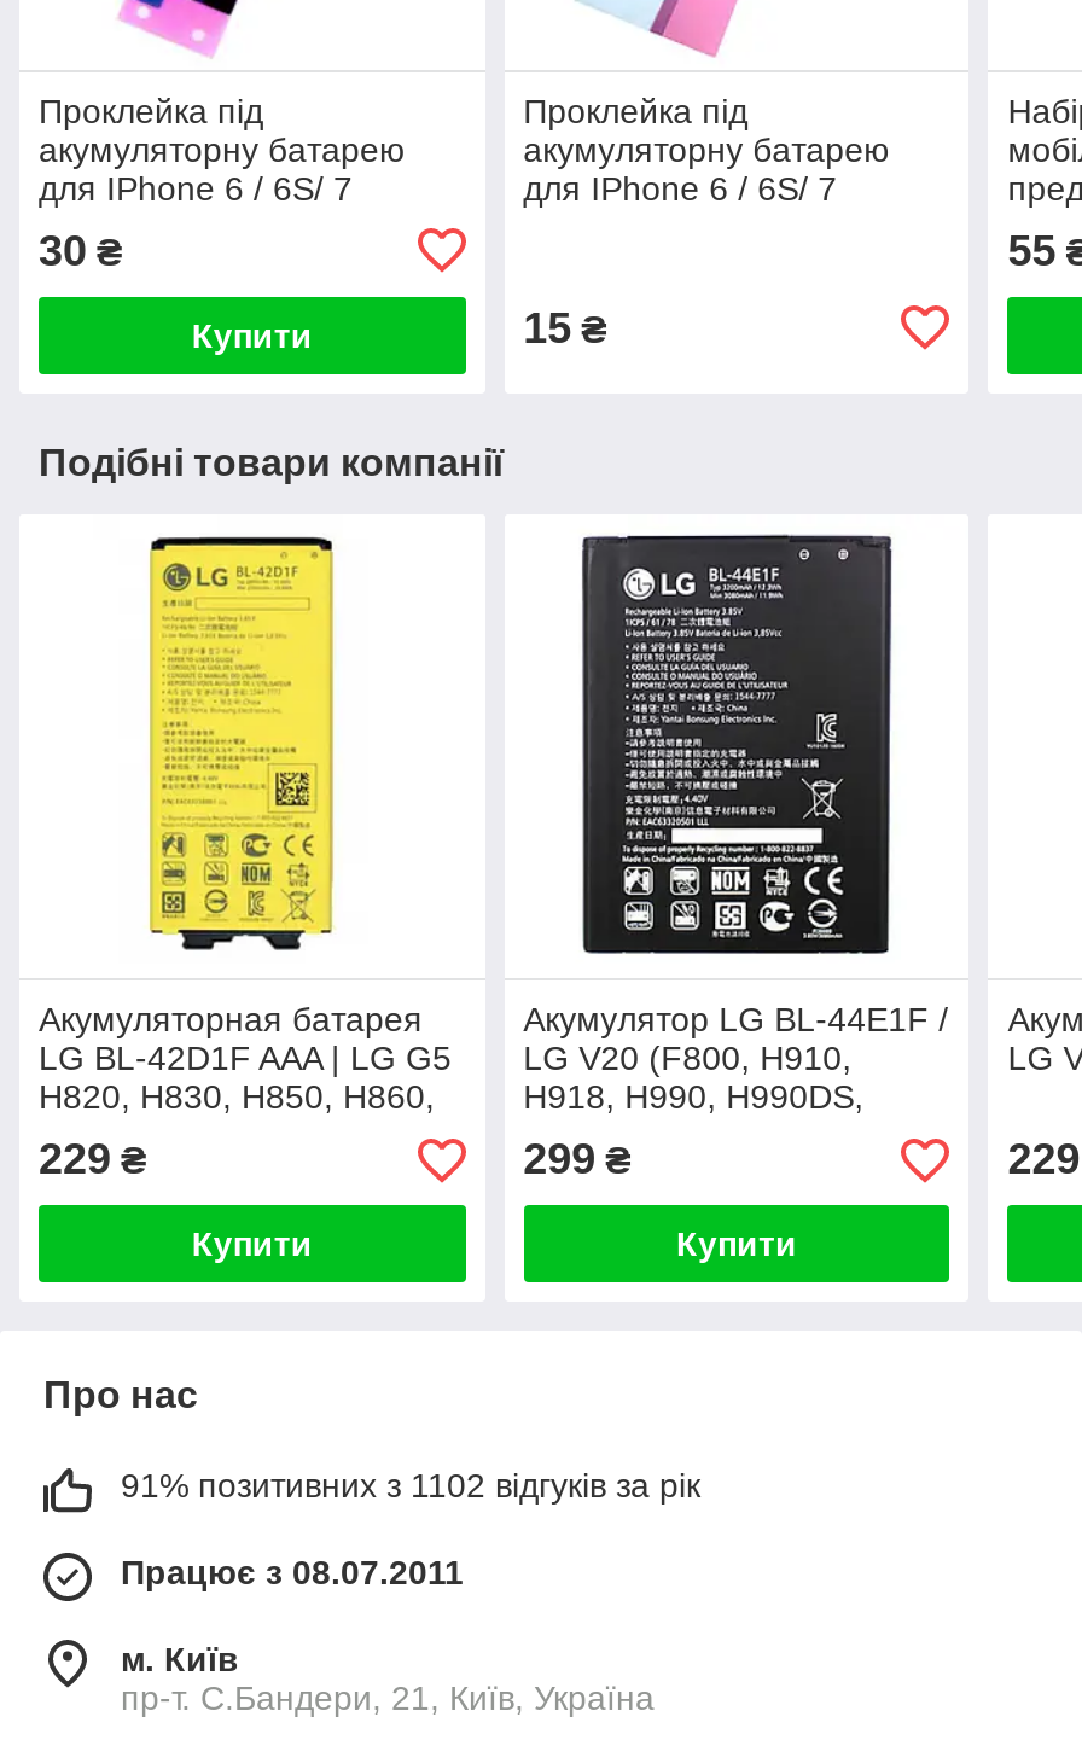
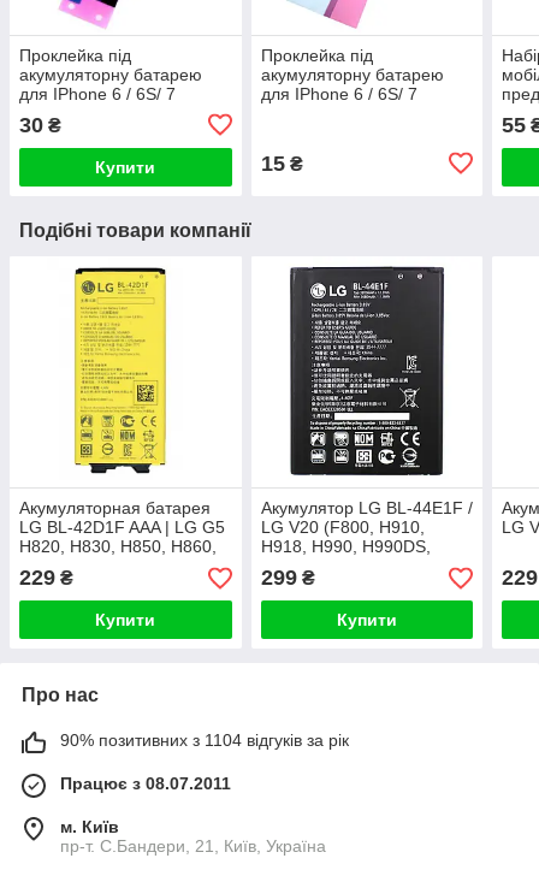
[121,1467,700,1506] 91% позитивних з 1102 відгуків за рік -> [60,731,349,750] 90% позитивних з 1104 відгуків за рік

